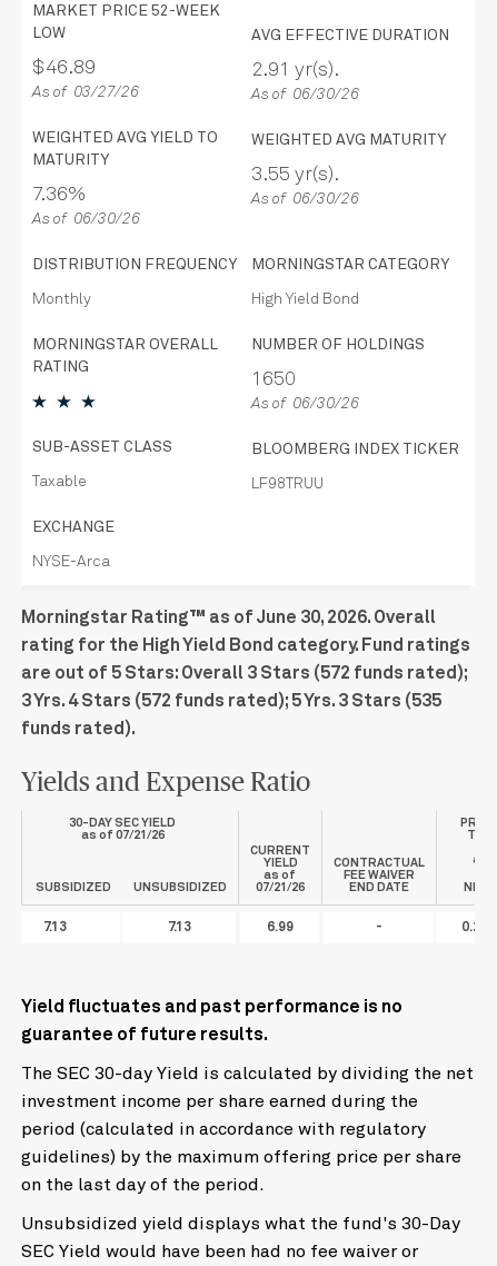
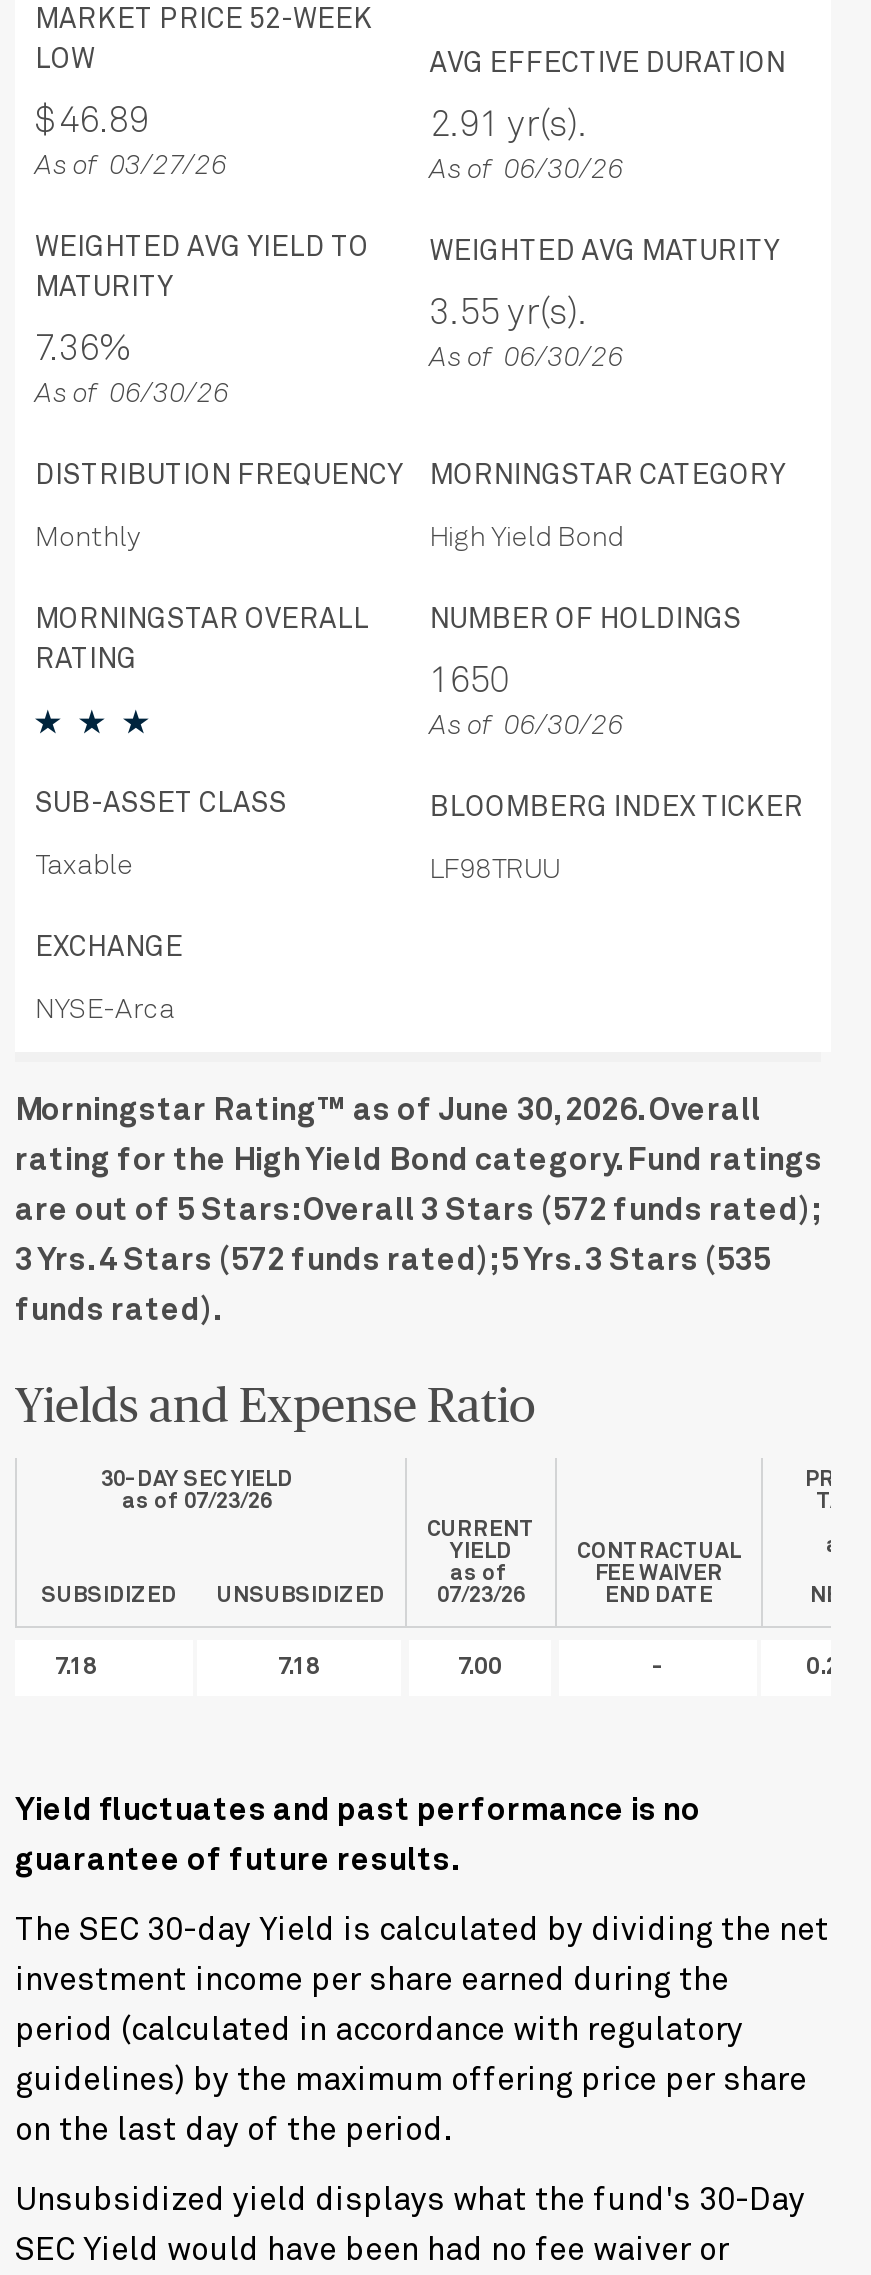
[81,829,164,841] as of 07/21/26 -> [122,1490,272,1512] as of 07/23/26
[256,881,305,893] 07/21/26 -> [437,1584,525,1606] 07/23/26
[43,921,67,934] 7.13 -> [55,1656,97,1680] 7.18
[167,921,191,934] 7.13 -> [278,1656,320,1680] 7.18
[266,921,293,934] 6.99 -> [458,1656,502,1680] 7.00

